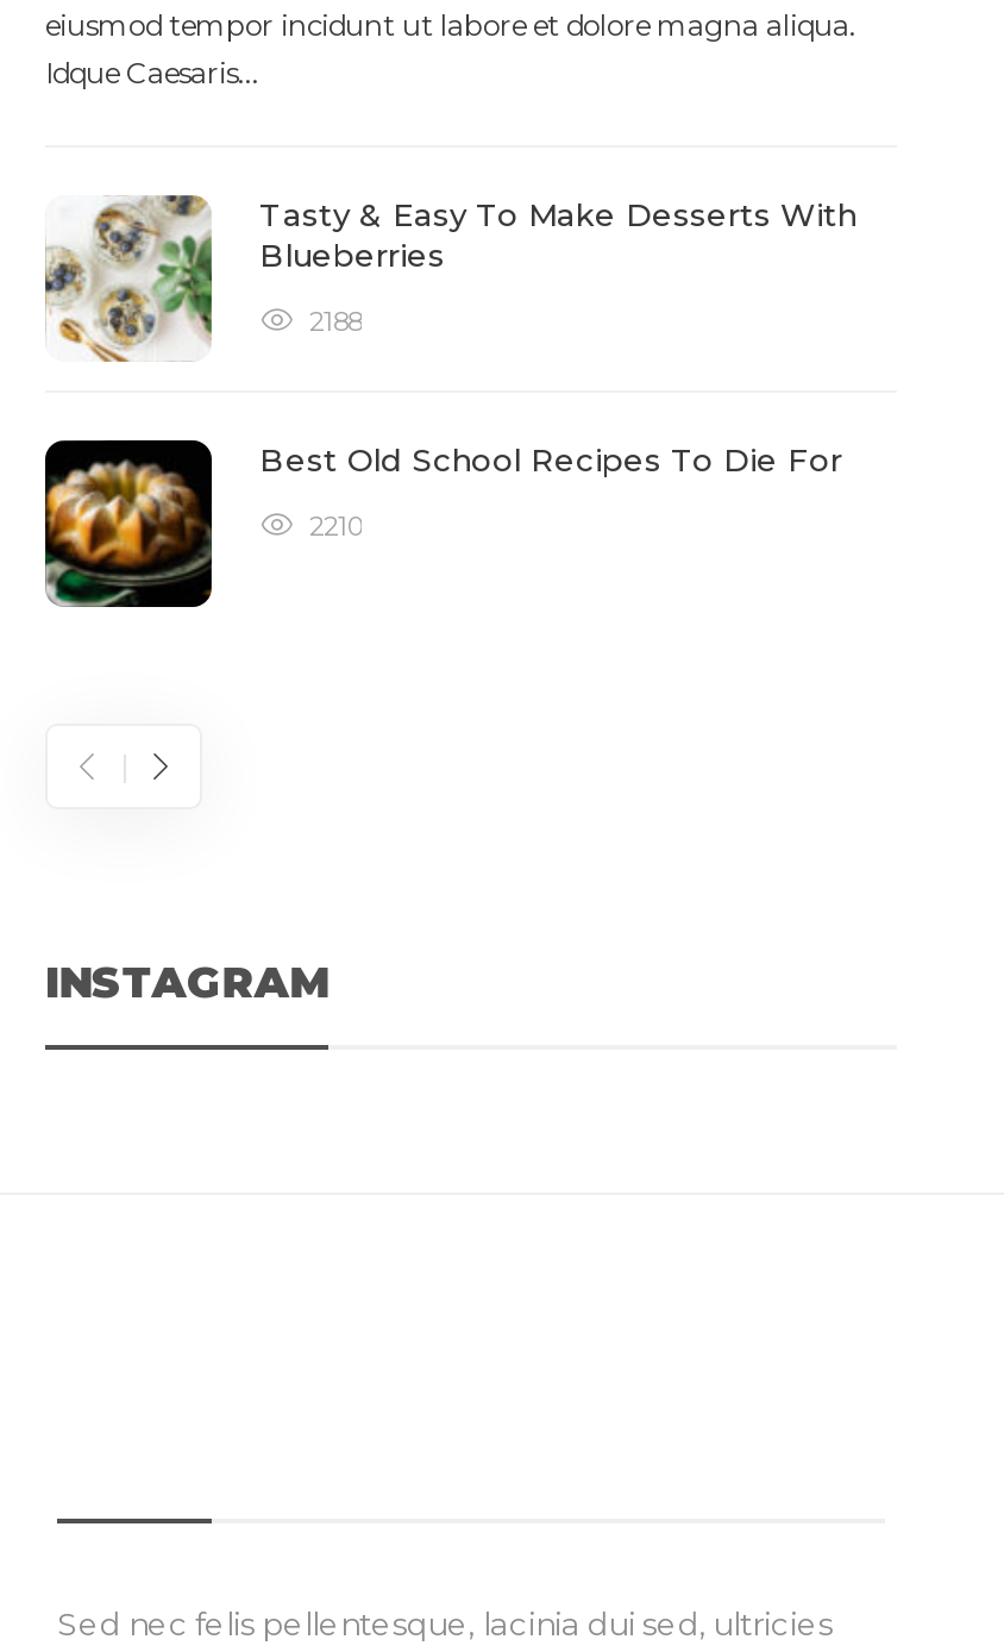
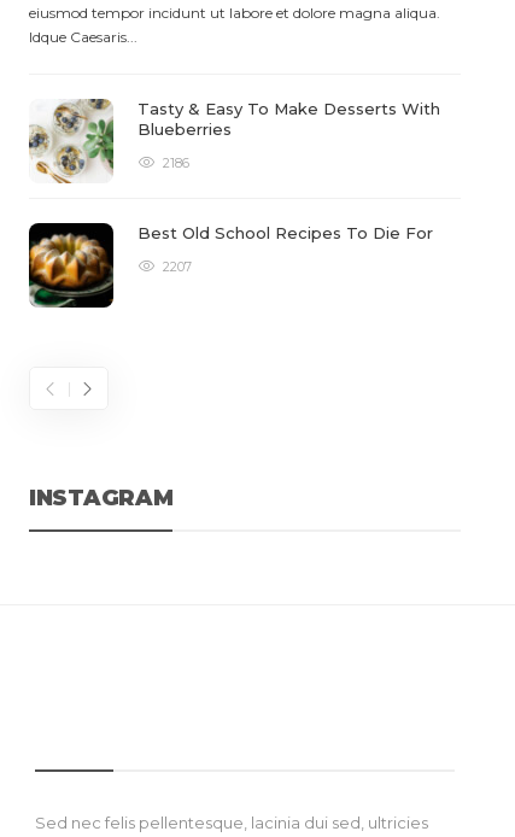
[302,304,362,338] 2188 -> [159,154,189,171] 2186
[302,509,362,542] 2210 -> [159,258,192,275] 2207

